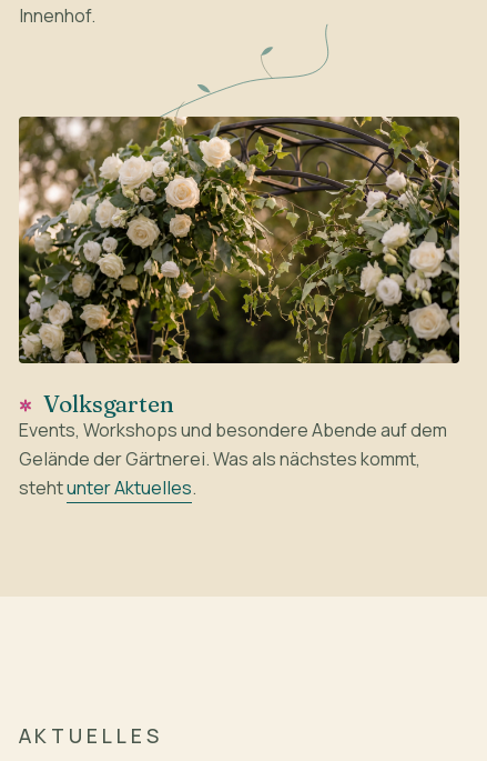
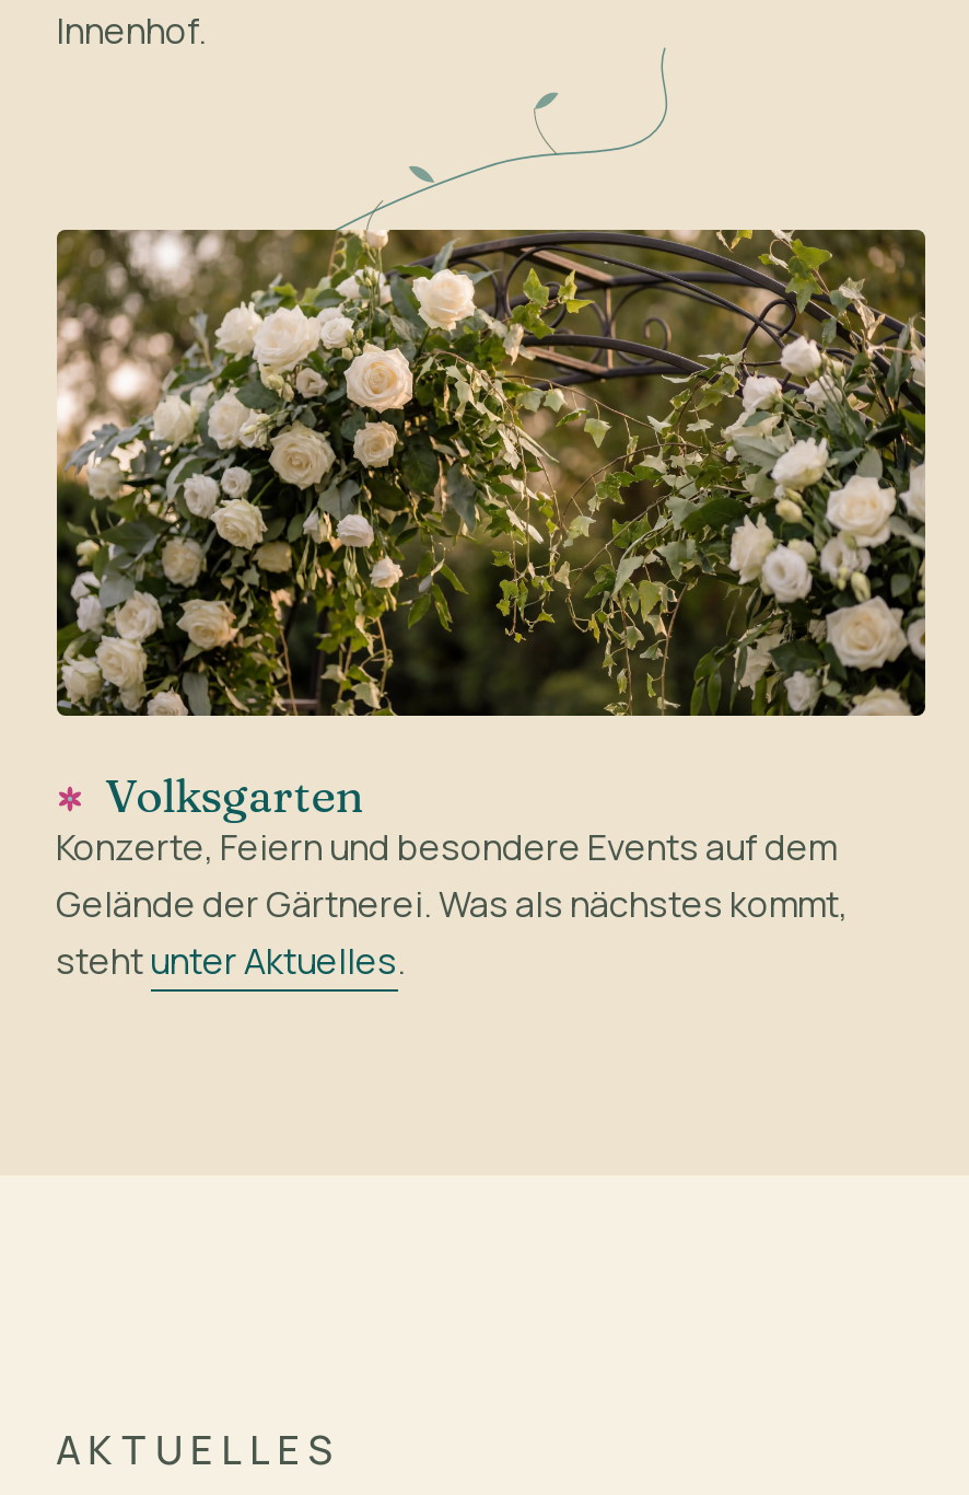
[18,418,447,442] Events, Workshops und besondere Abende auf dem -> [56,823,837,871] Konzerte, Feiern und besondere Events auf dem

